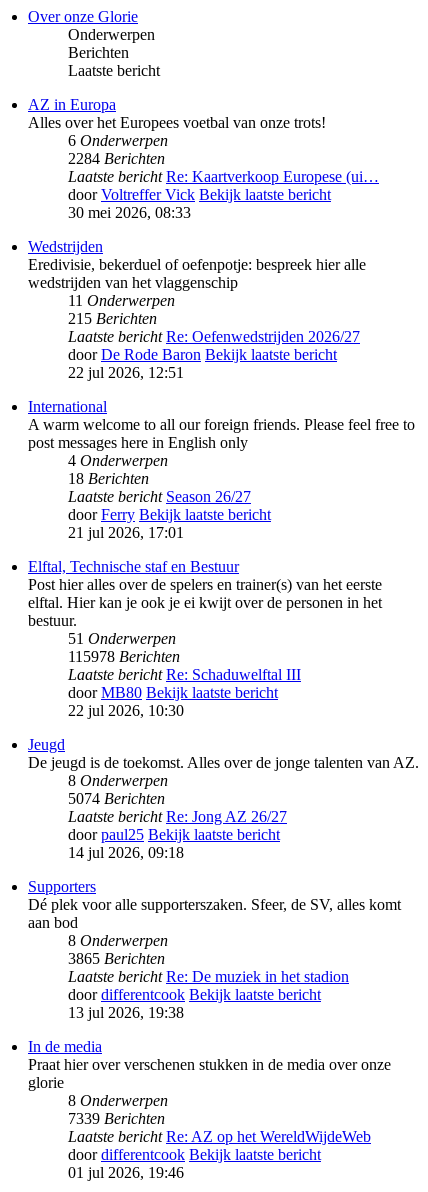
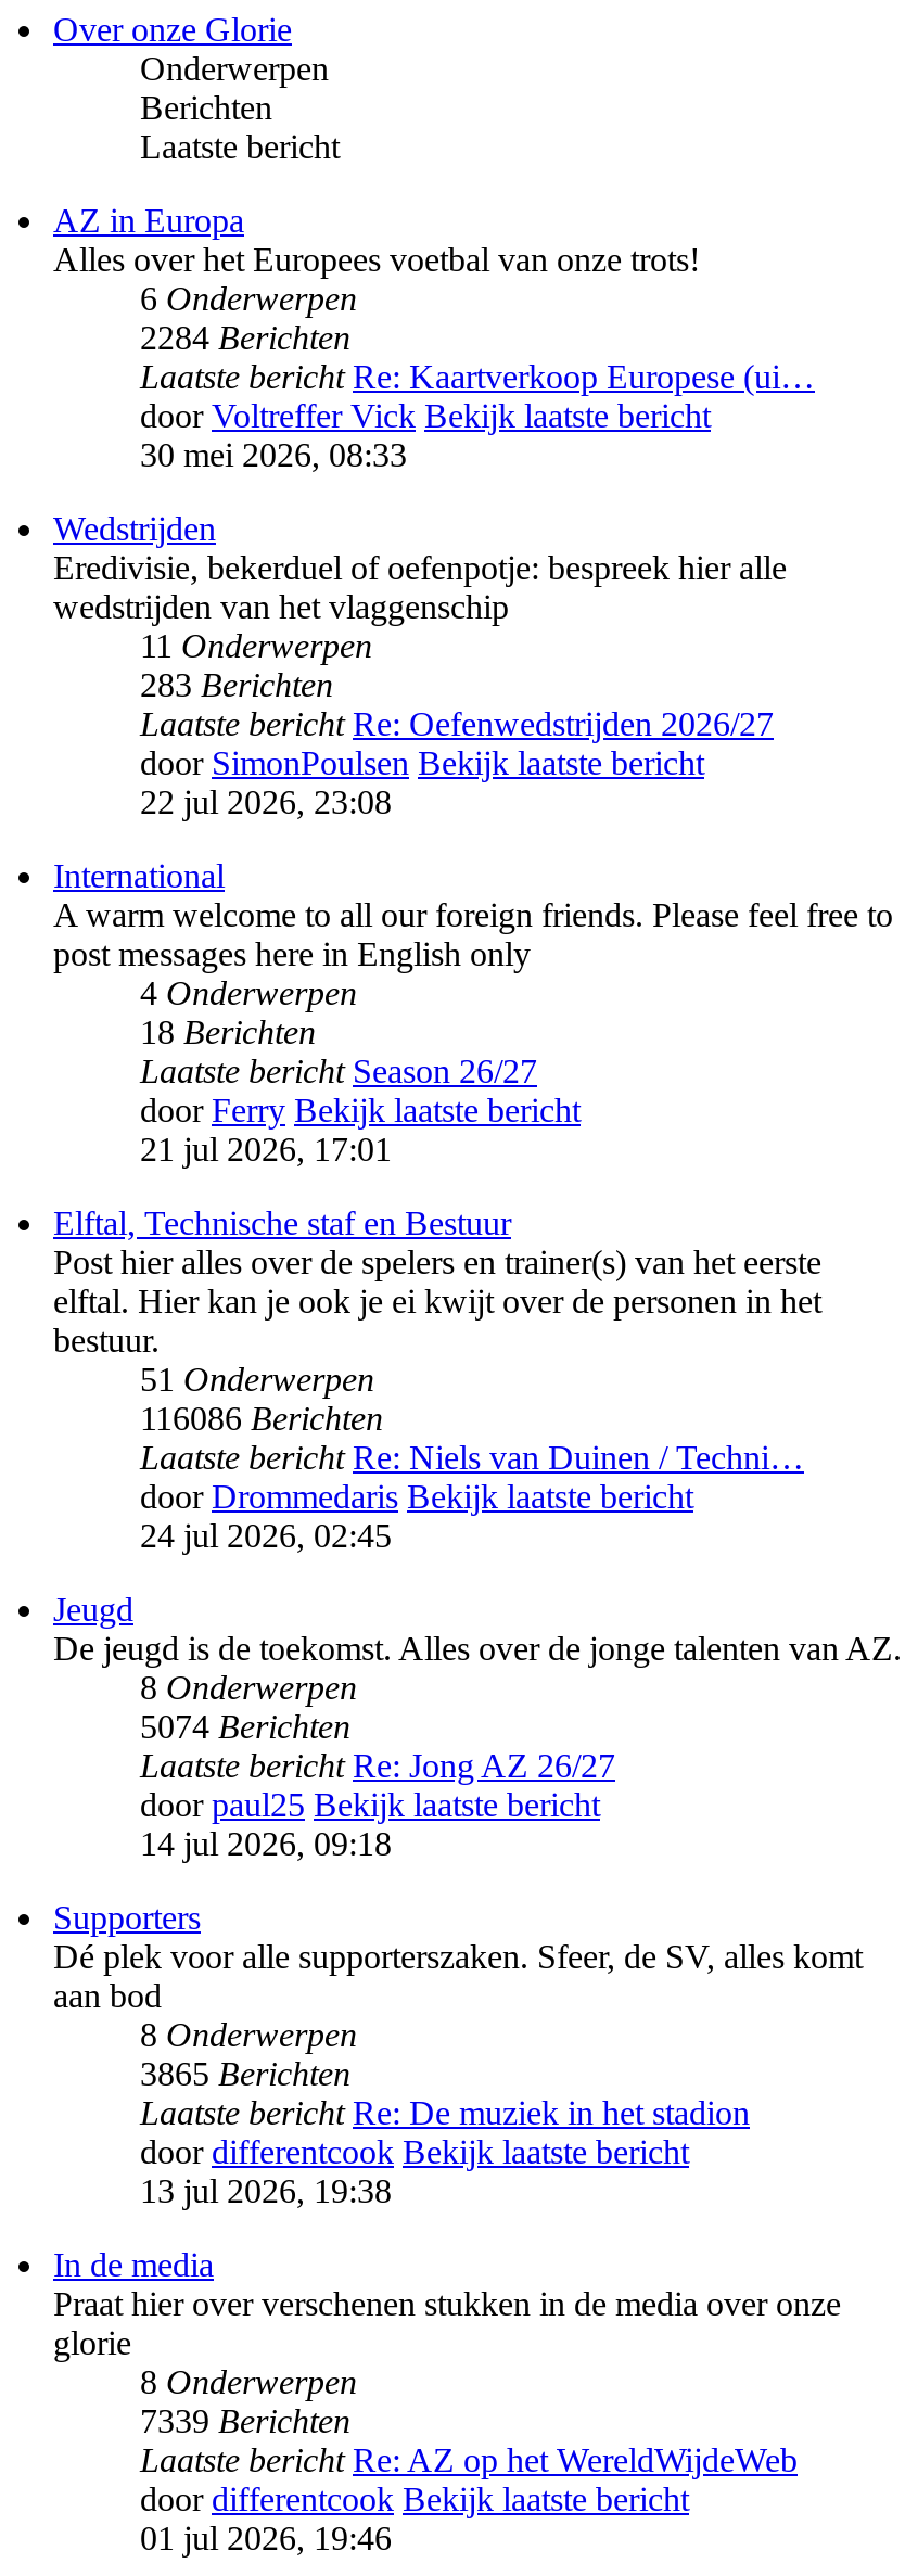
[68,310,157,327] 215 Berichten -> [140,667,333,704] 283 Berichten
[68,346,337,381] door De Rode Baron Bekijk laatste bericht | 22 jul 2026, 12:51 -> [140,745,704,821] door SimonPoulsen Bekijk laatste bericht | 22 jul 2026, 23:08
[68,648,301,719] 115978 Berichten | Laatste bericht Re: Schaduwelftal III | door MB80 Bekijk laatste bericht | 22 jul 2026, 10:30 -> [140,1401,804,1555] 116086 Berichten | Laatste bericht Re: Niels van Duinen / Techni… | door Drommedaris Bekijk laatste bericht | 24 jul 2026, 02:45

